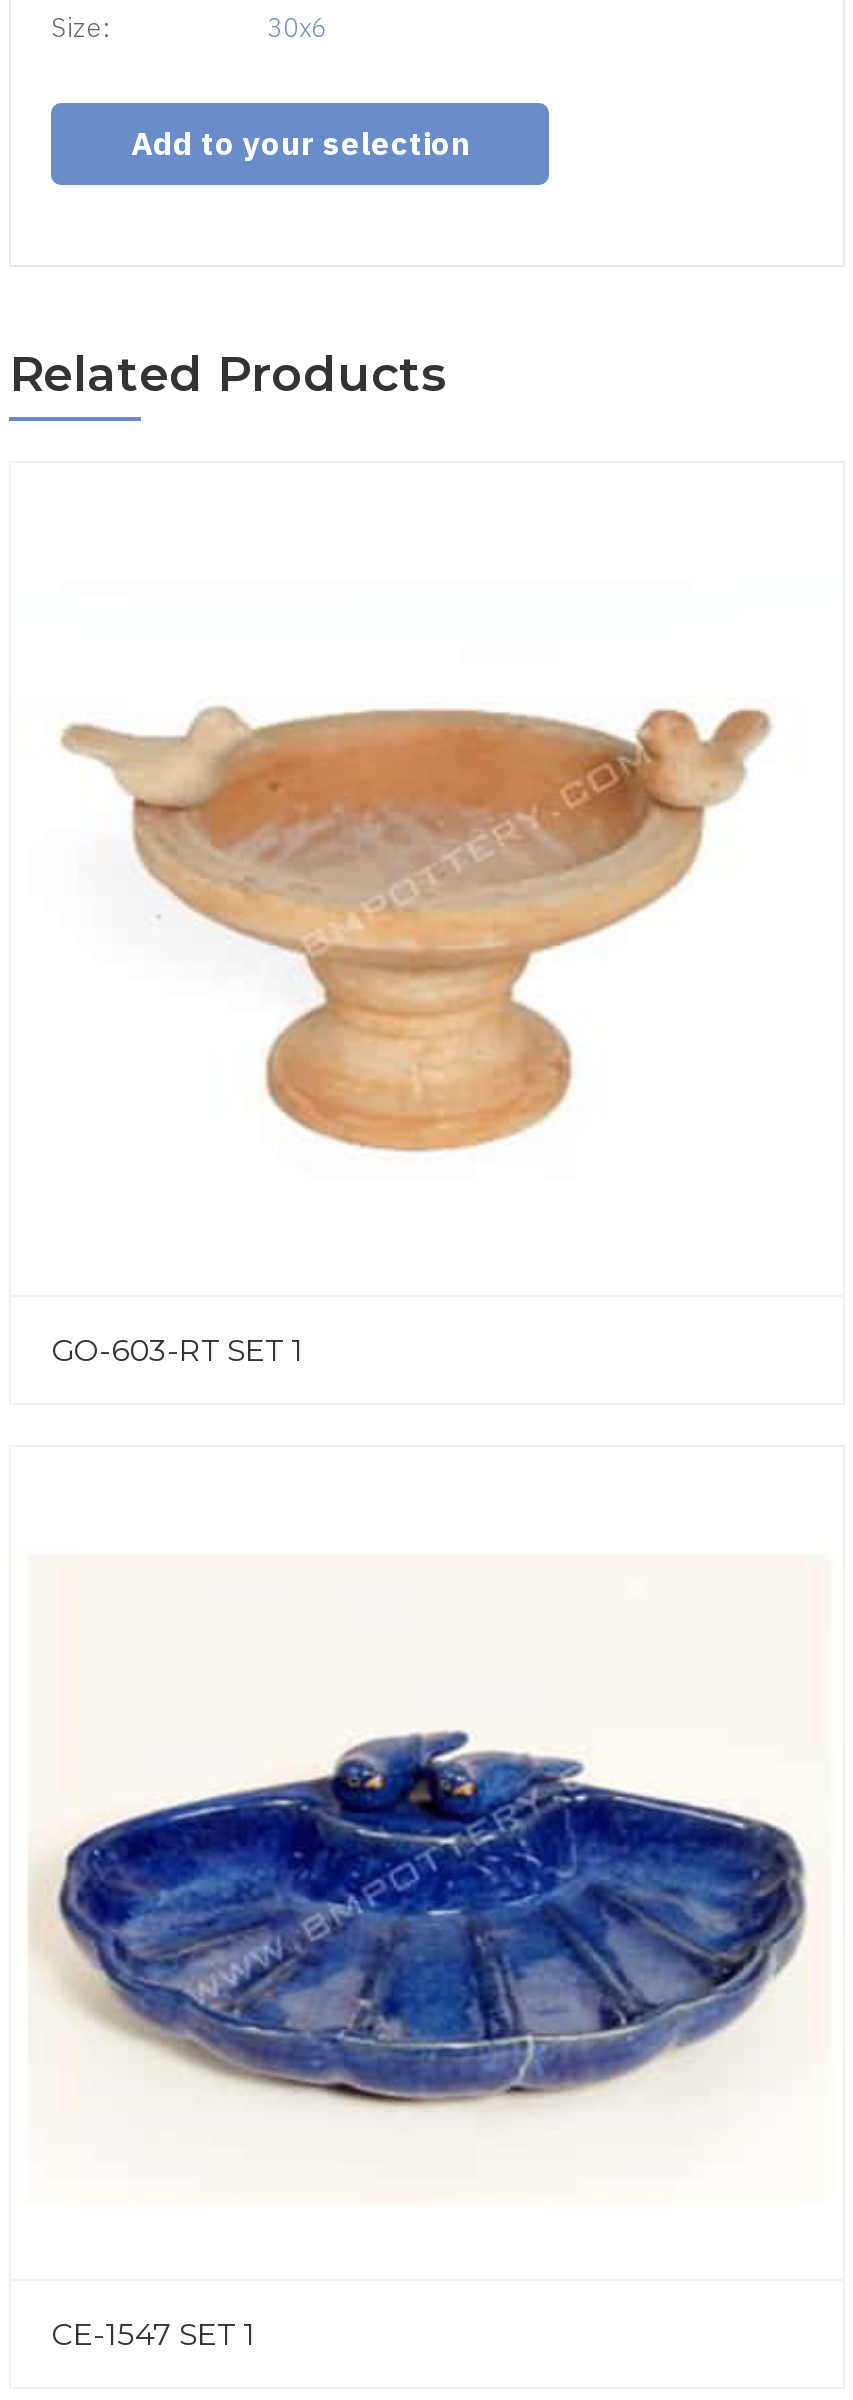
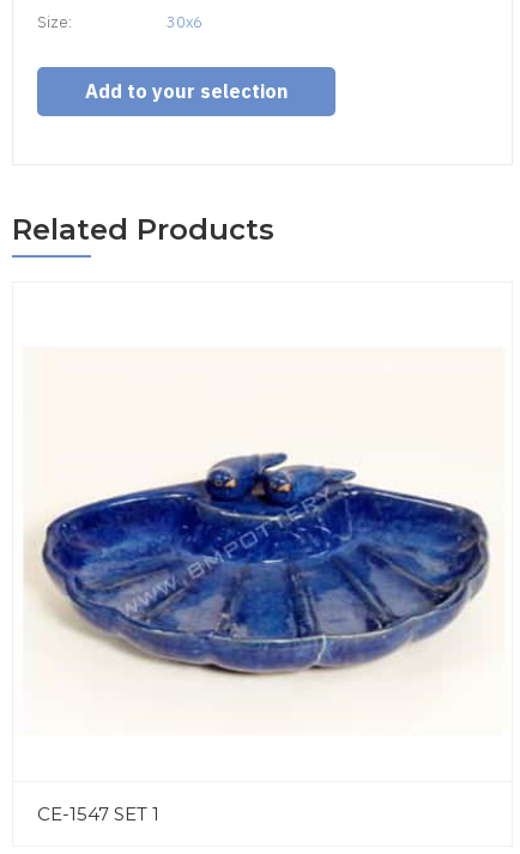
[61,707,771,1151] [image] -> none
[51,1331,303,1369] GO-603-RT SET 1 -> none

